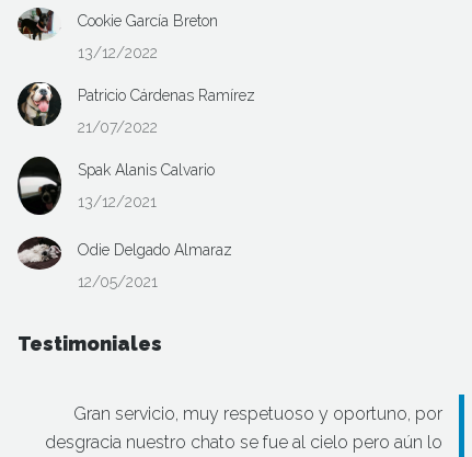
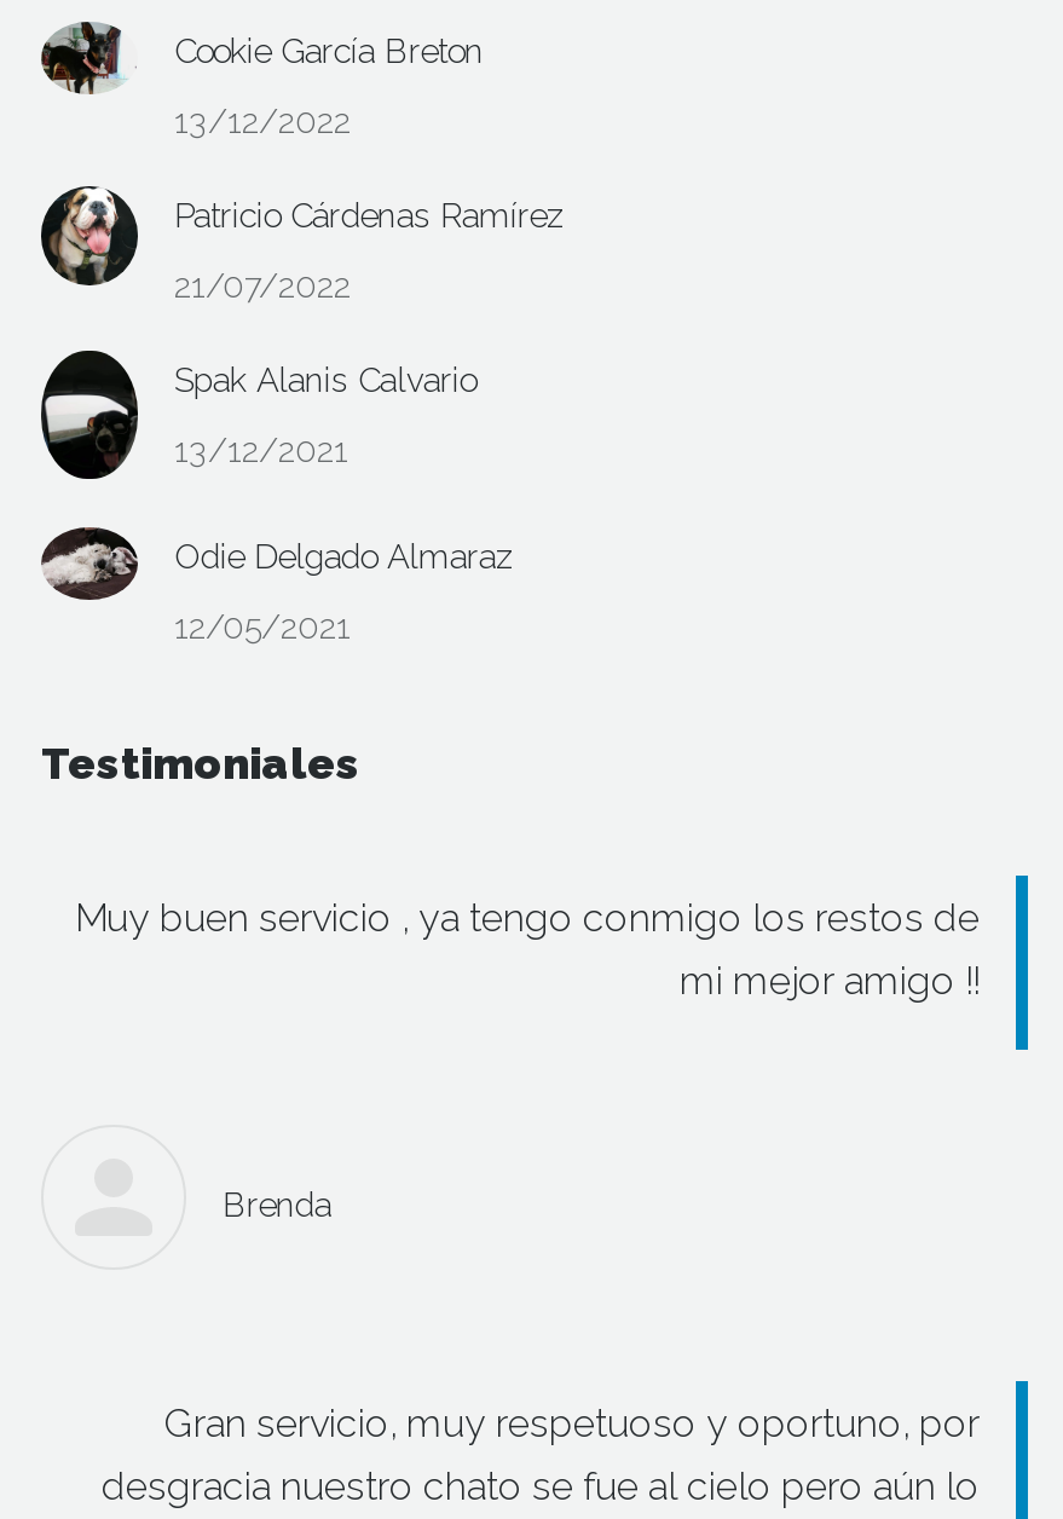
none -> [75,895,980,1004] Muy buen servicio , ya tengo conmigo los restos de | mi mejor amigo !!
none -> [223,1184,331,1223] Brenda

